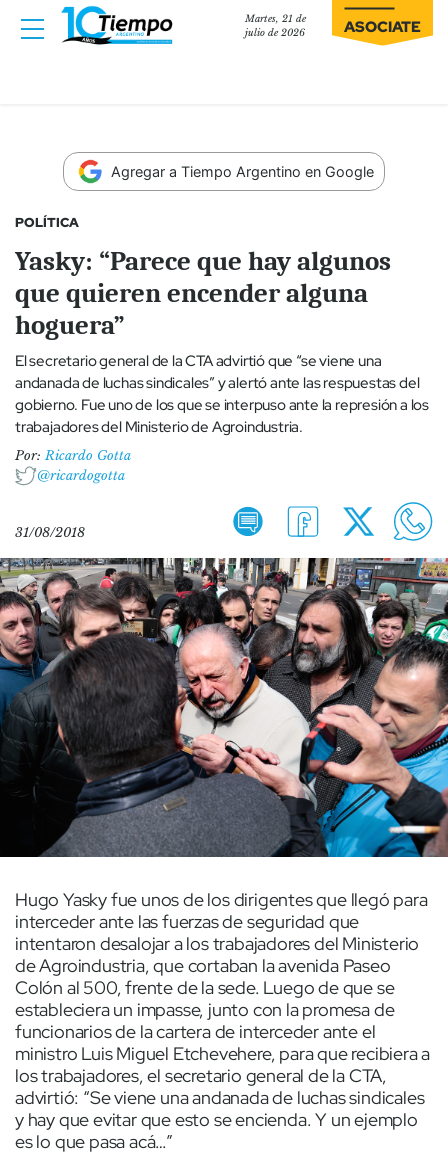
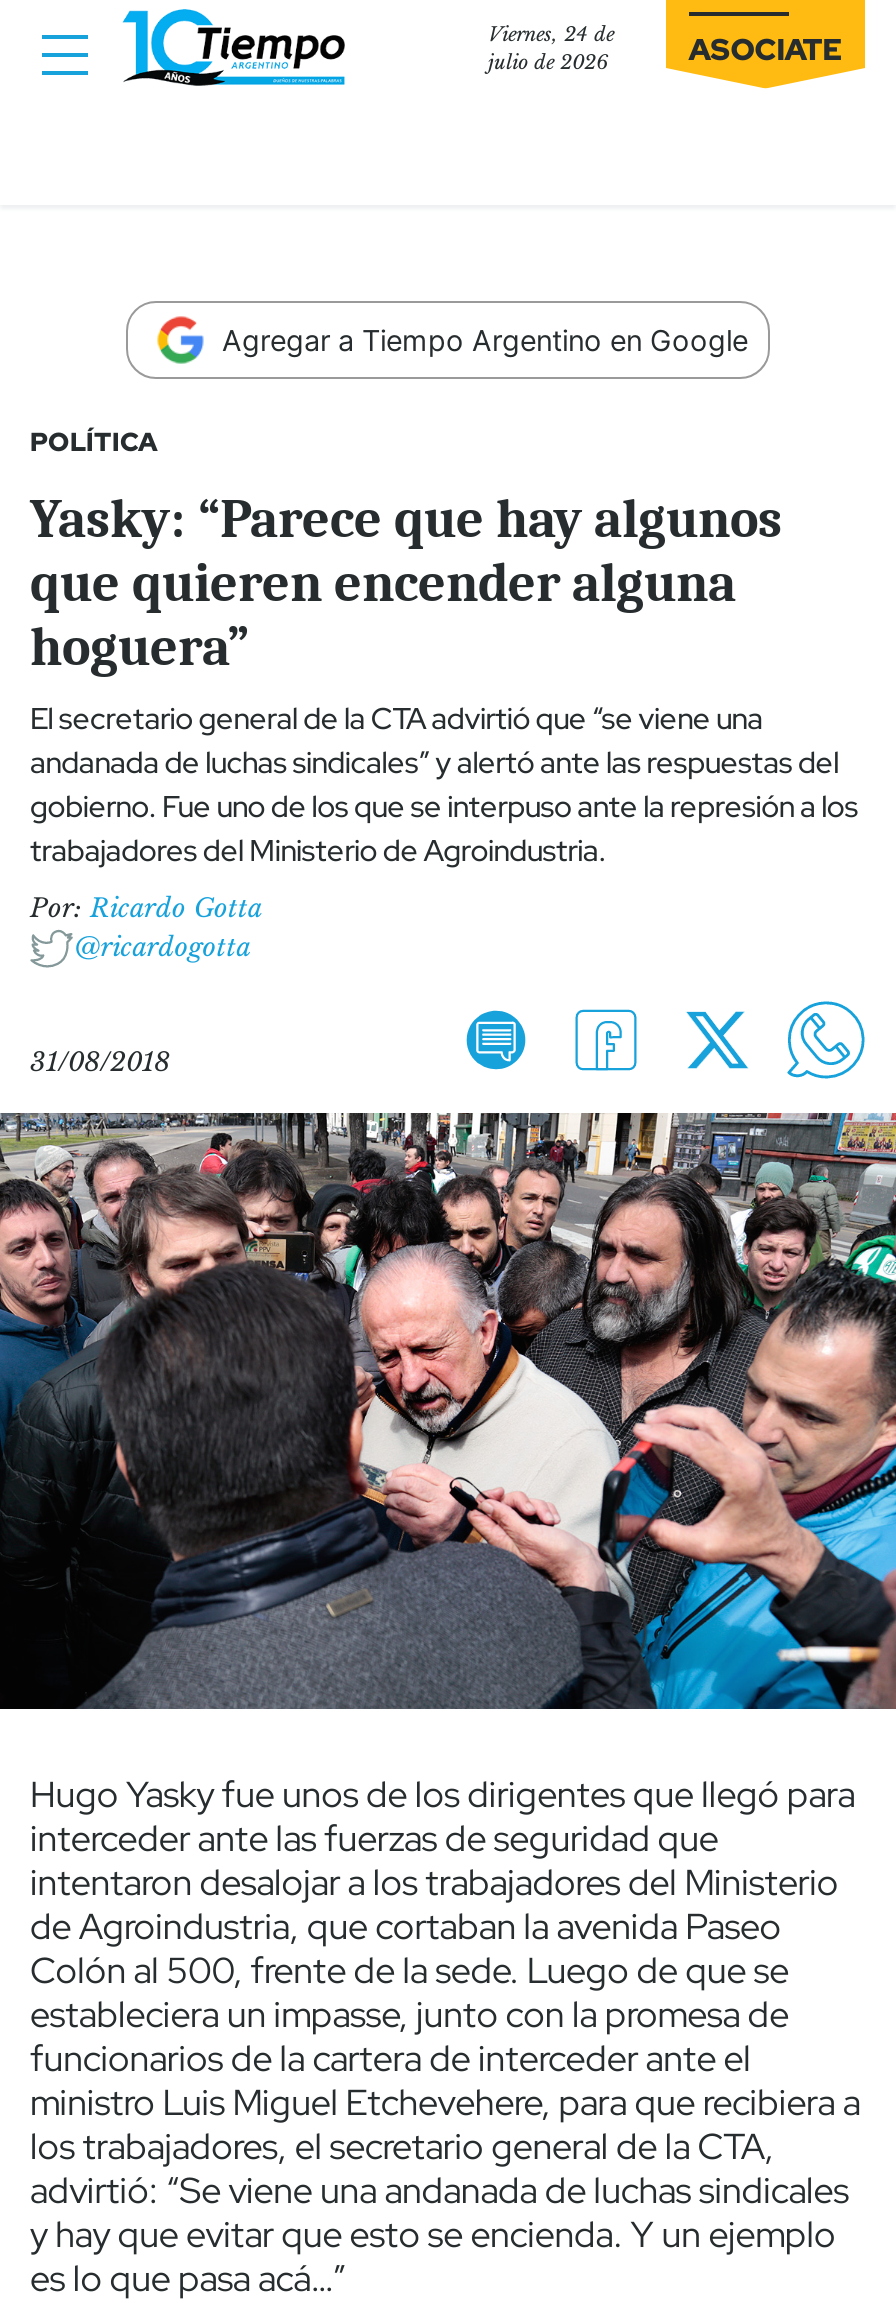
[245,13,306,25] Martes, 21 de -> [488,23,614,47] Viernes, 24 de

